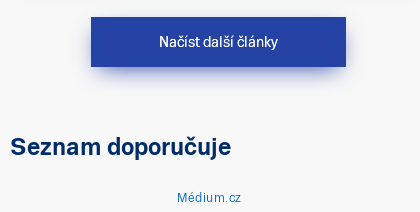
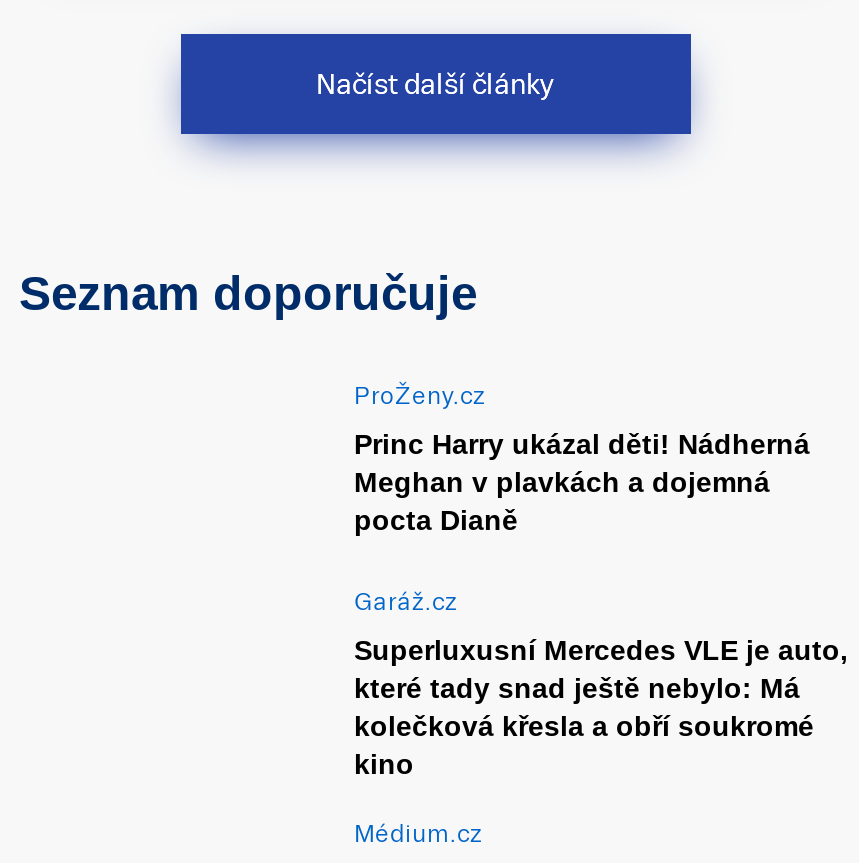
none -> [354,382,848,781] ProŽeny.cz | Princ Harry ukázal děti! Nádherná | Meghan v plavkách a dojemná | pocta Dianě | Garáž.cz | Superluxusní Mercedes VLE je auto, | které tady snad ještě nebylo: Má | kolečková křesla a obří soukromé | kino

